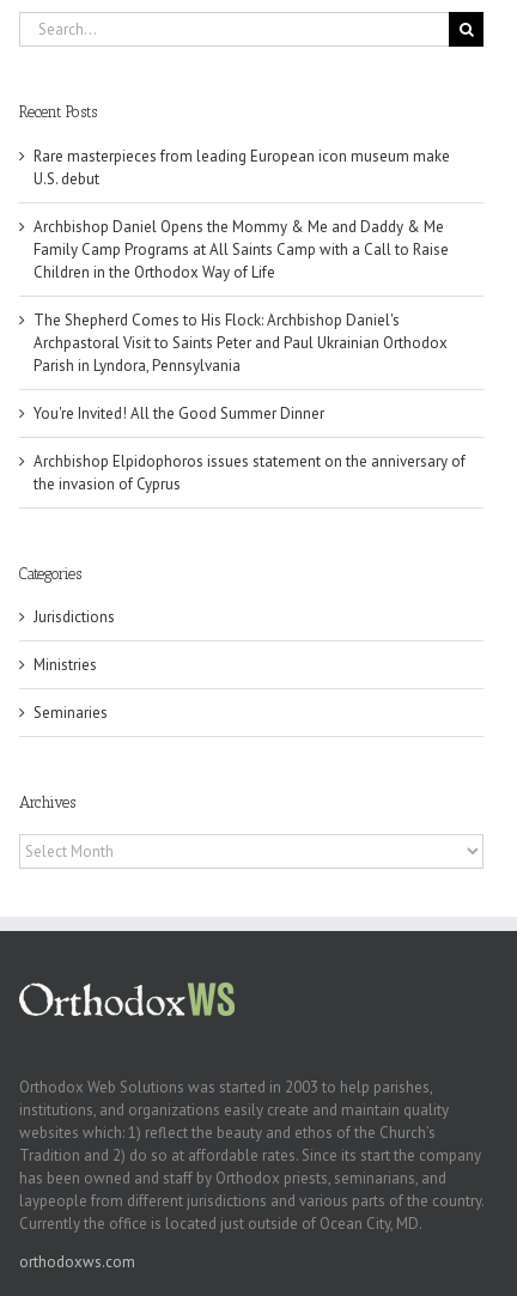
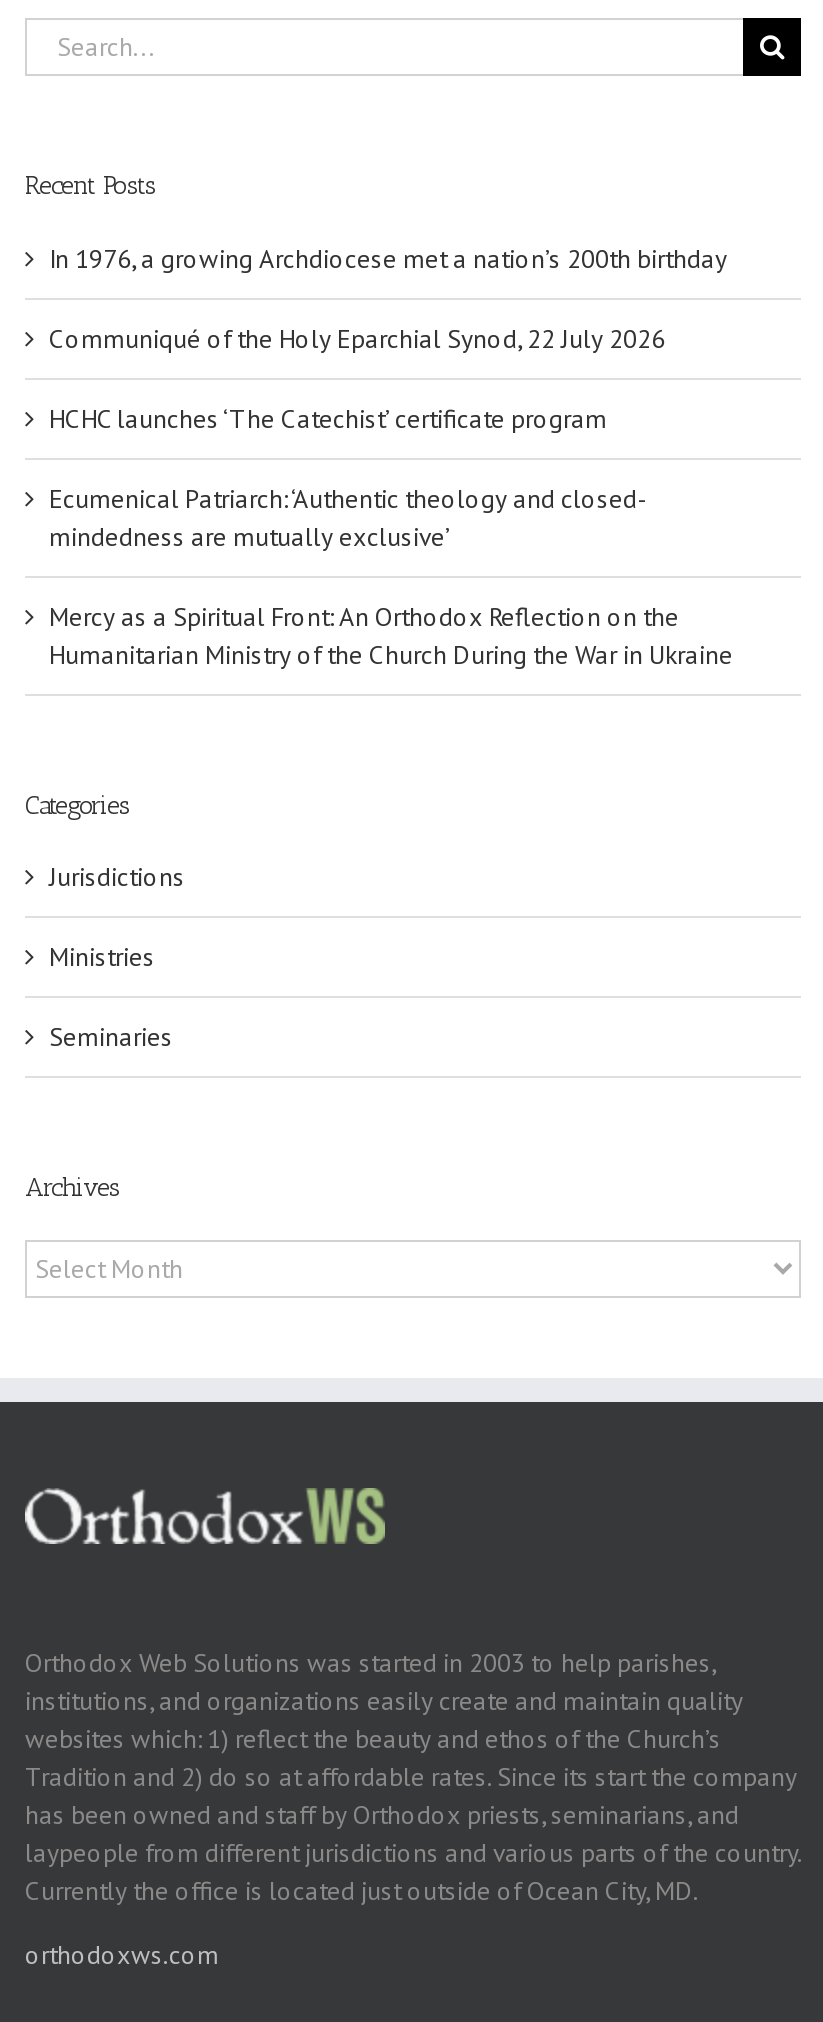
[34,146,450,189] Rare masterpieces from leading European icon museum make | U.S. debut -> [49,241,727,275] In 1976, a growing Archdiocese met a nation’s 200th birthday
[34,216,449,282] Archbishop Daniel Opens the Mommy & Me and Daddy & Me | Family Camp Programs at All Saints Camp with a Call to Raise | Children in the Orthodox Way of Life -> [49,321,665,355] Communiqué of the Holy Eparchial Synod, 22 July 2026
[34,310,448,375] The Shepherd Comes to His Flock: Archbishop Daniel's | Archpastoral Visit to Saints Peter and Paul Ukrainian Orthodox | Parish in Lyndora, Pennsylvania -> [49,401,607,435] HCHC launches ‘The Catechist’ certificate program
[34,403,324,423] You're Invited! All the Good Summer Dinner -> [49,481,647,553] Ecumenical Patriarch: ‘Authentic theology and closed- | mindedness are mutually exclusive’
[34,451,466,494] Archbishop Elpidophoros issues statement on the anniversary of | the invasion of Cyprus -> [49,599,733,671] Mercy as a Spiritual Front: An Orthodox Reflection on the | Humanitarian Ministry of the Church During the War in Ukraine

